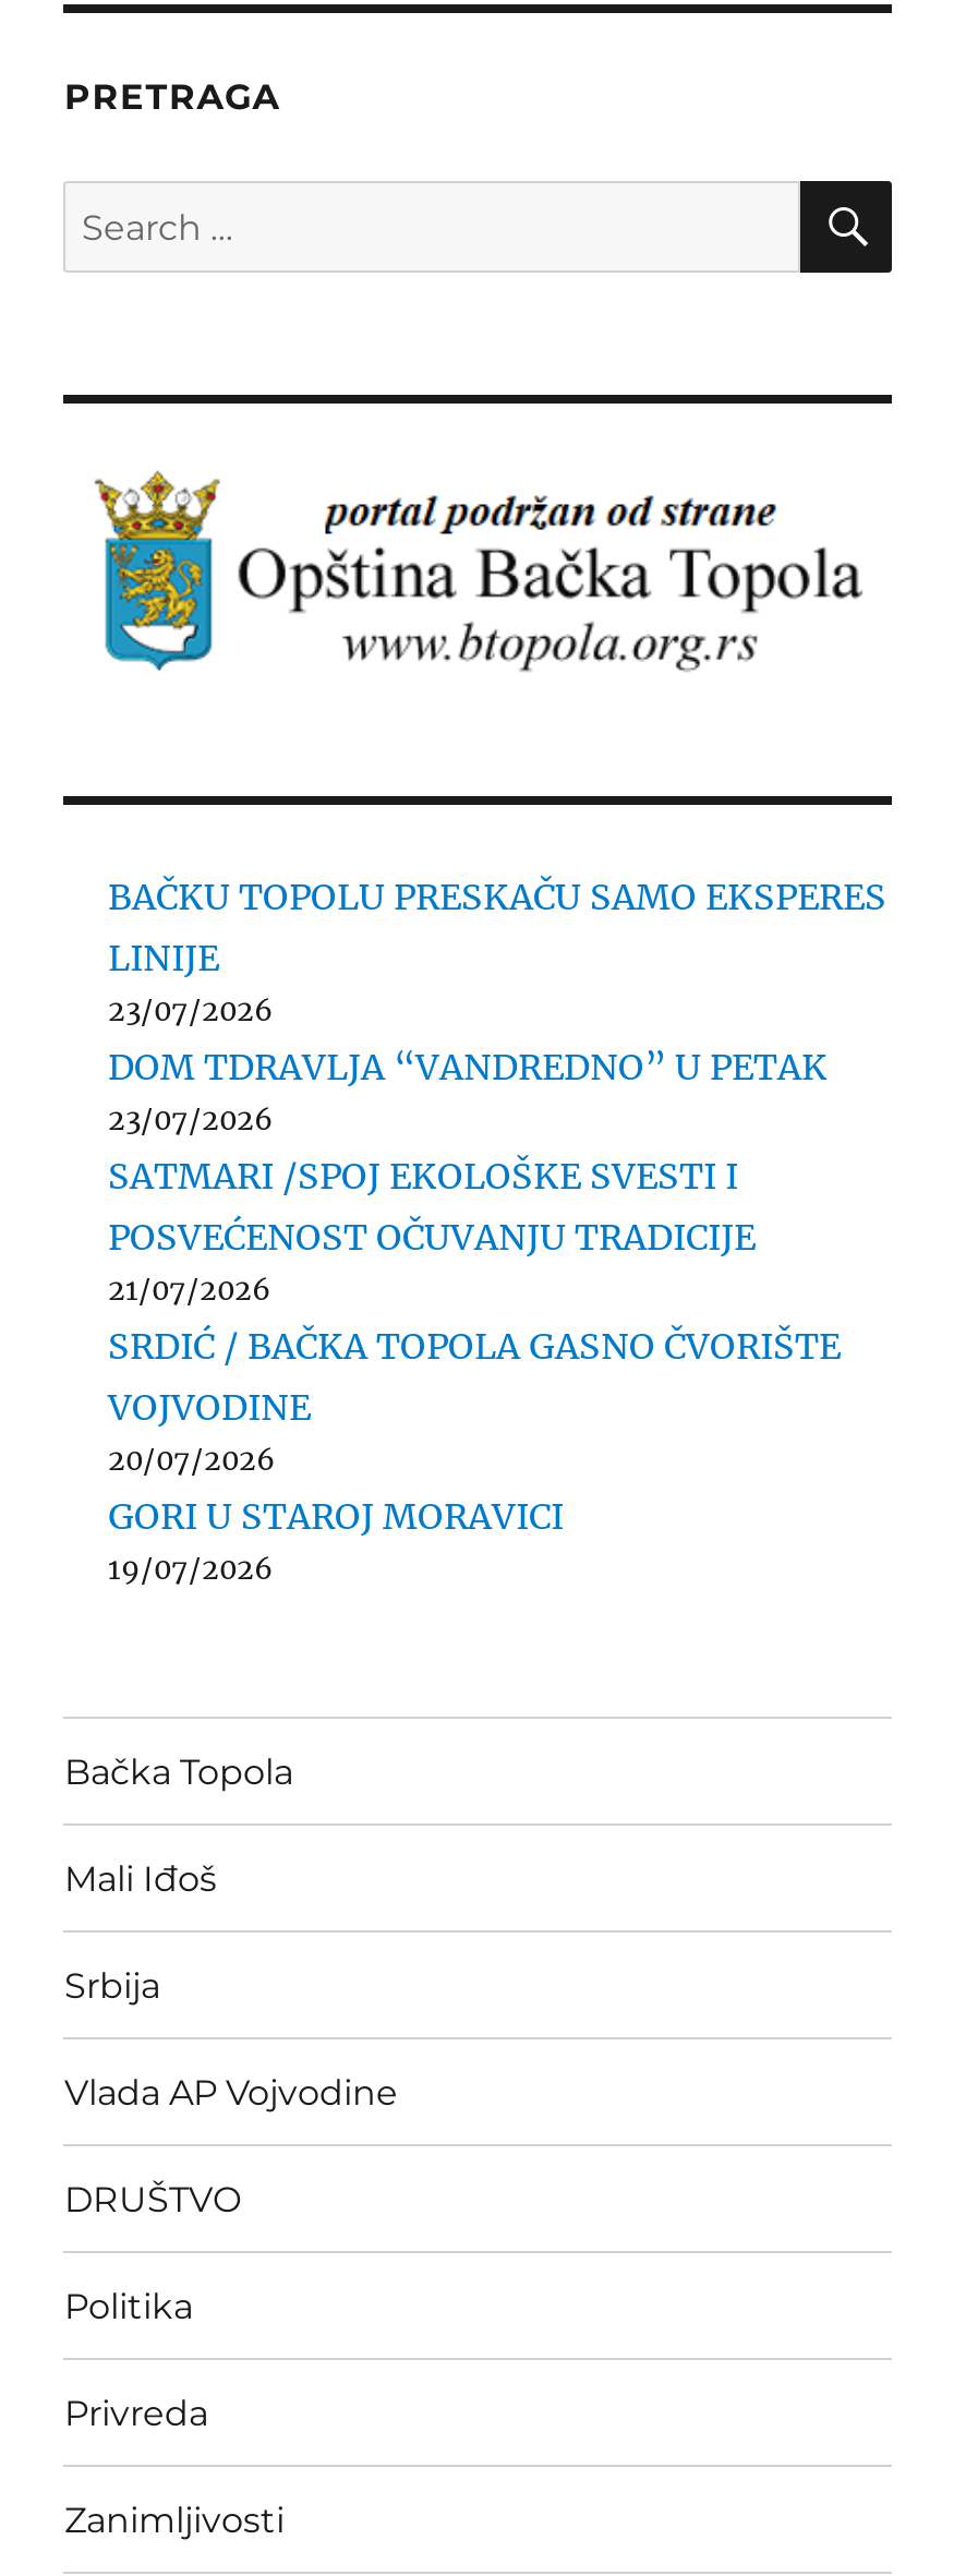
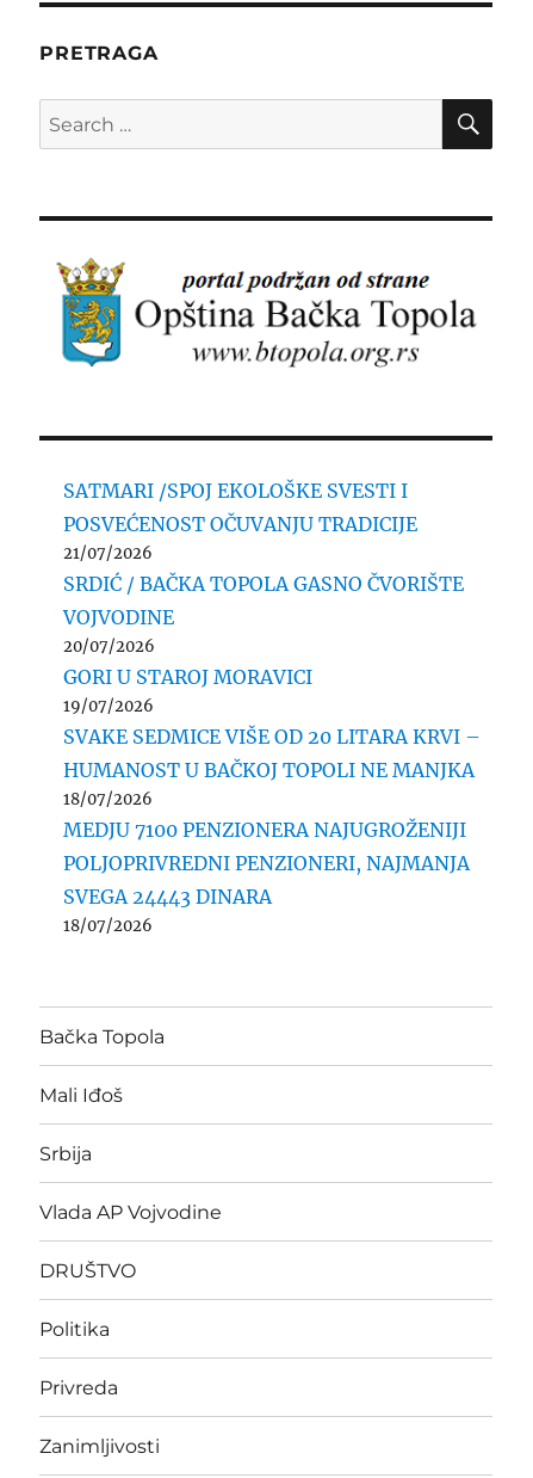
[108,875,886,1139] BAČKU TOPOLU PRESKAČU SAMO EKSPERES | LINIJE | 23/07/2026 | DOM TDRAVLJA “VANDREDNO” U PETAK | 23/07/2026 -> none
moved [108,1155,841,1589] -> [64,479,464,717]: SATMARI /SPOJ EKOLOŠKE SVESTI I | POSVEĆENOST OČUVANJU TRADICIJE | 21/07/2026 | SRDIĆ / BAČKA TOPOLA GASNO ČVORIŠTE | VOJVODINE | 20/07/2026 | GORI U STAROJ MORAVICI | 19/07/2026
none -> [64,725,481,936] SVAKE SEDMICE VIŠE OD 20 LITARA KRVI – | HUMANOST U BAČKOJ TOPOLI NE MANJKA | 18/07/2026 | MEDJU 7100 PENZIONERA NAJUGROŽENIJI | POLJOPRIVREDNI PENZIONERI, NAJMANJA | SVEGA 24443 DINARA | 18/07/2026

